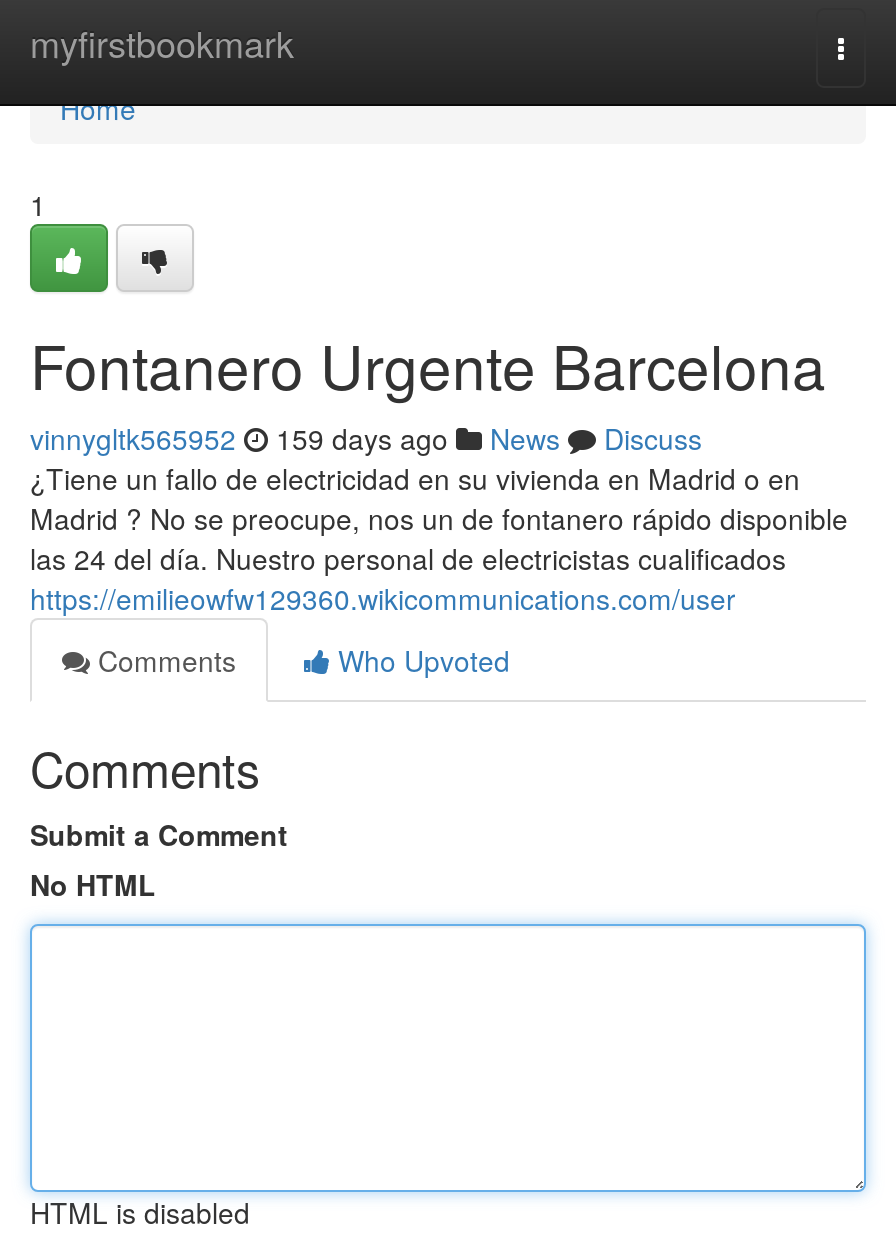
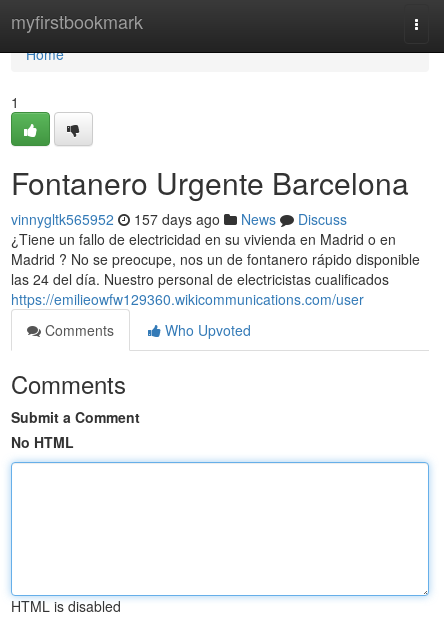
[30,418,702,458] vinnygltk565952 159 days ago News Discuss -> [11,209,347,229] vinnygltk565952 157 days ago News Discuss

